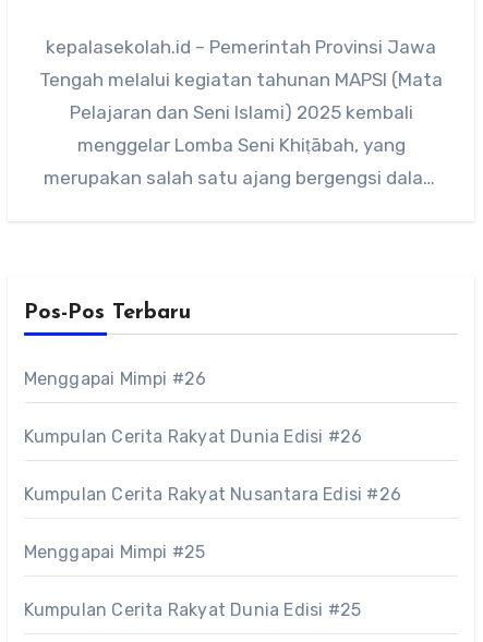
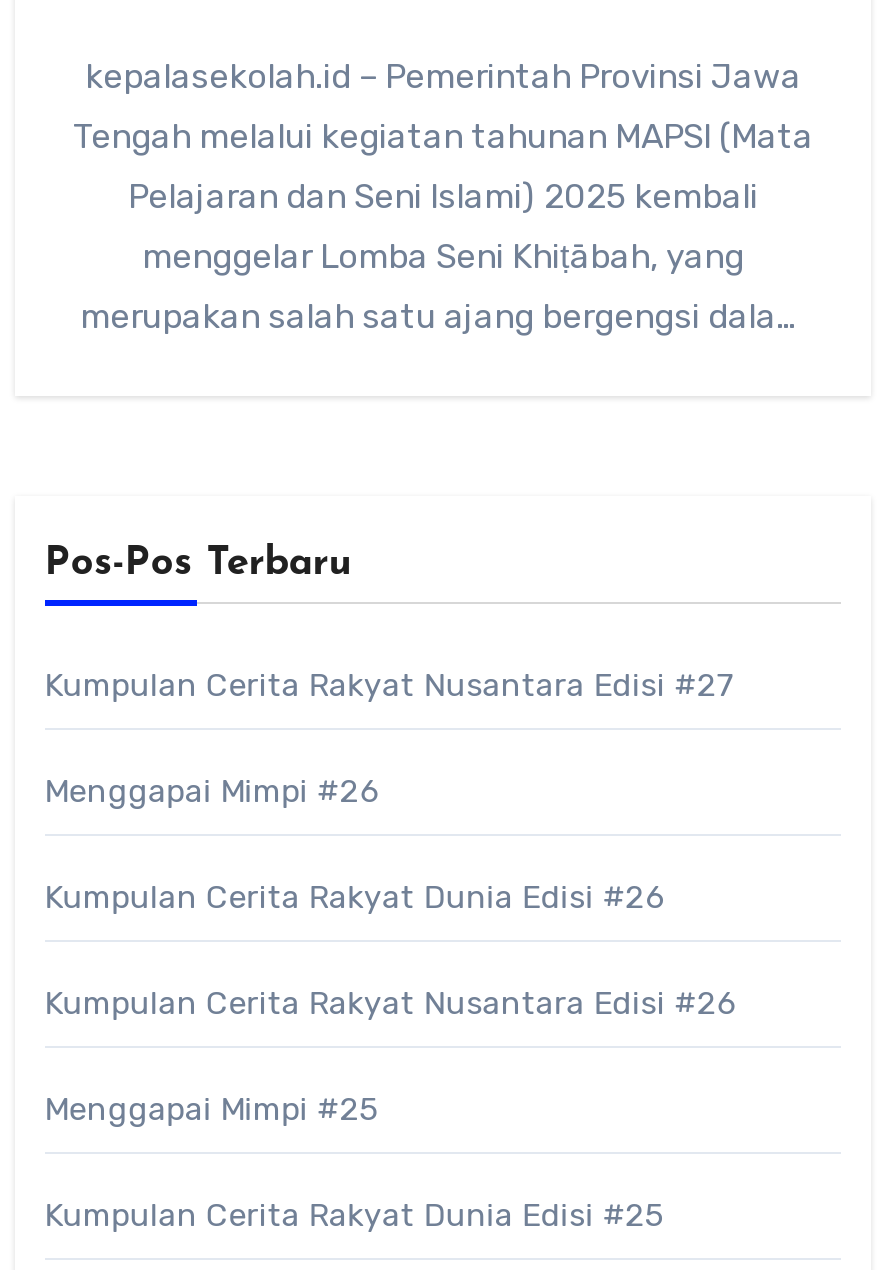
none -> [44,666,735,704] Kumpulan Cerita Rakyat Nusantara Edisi #27

